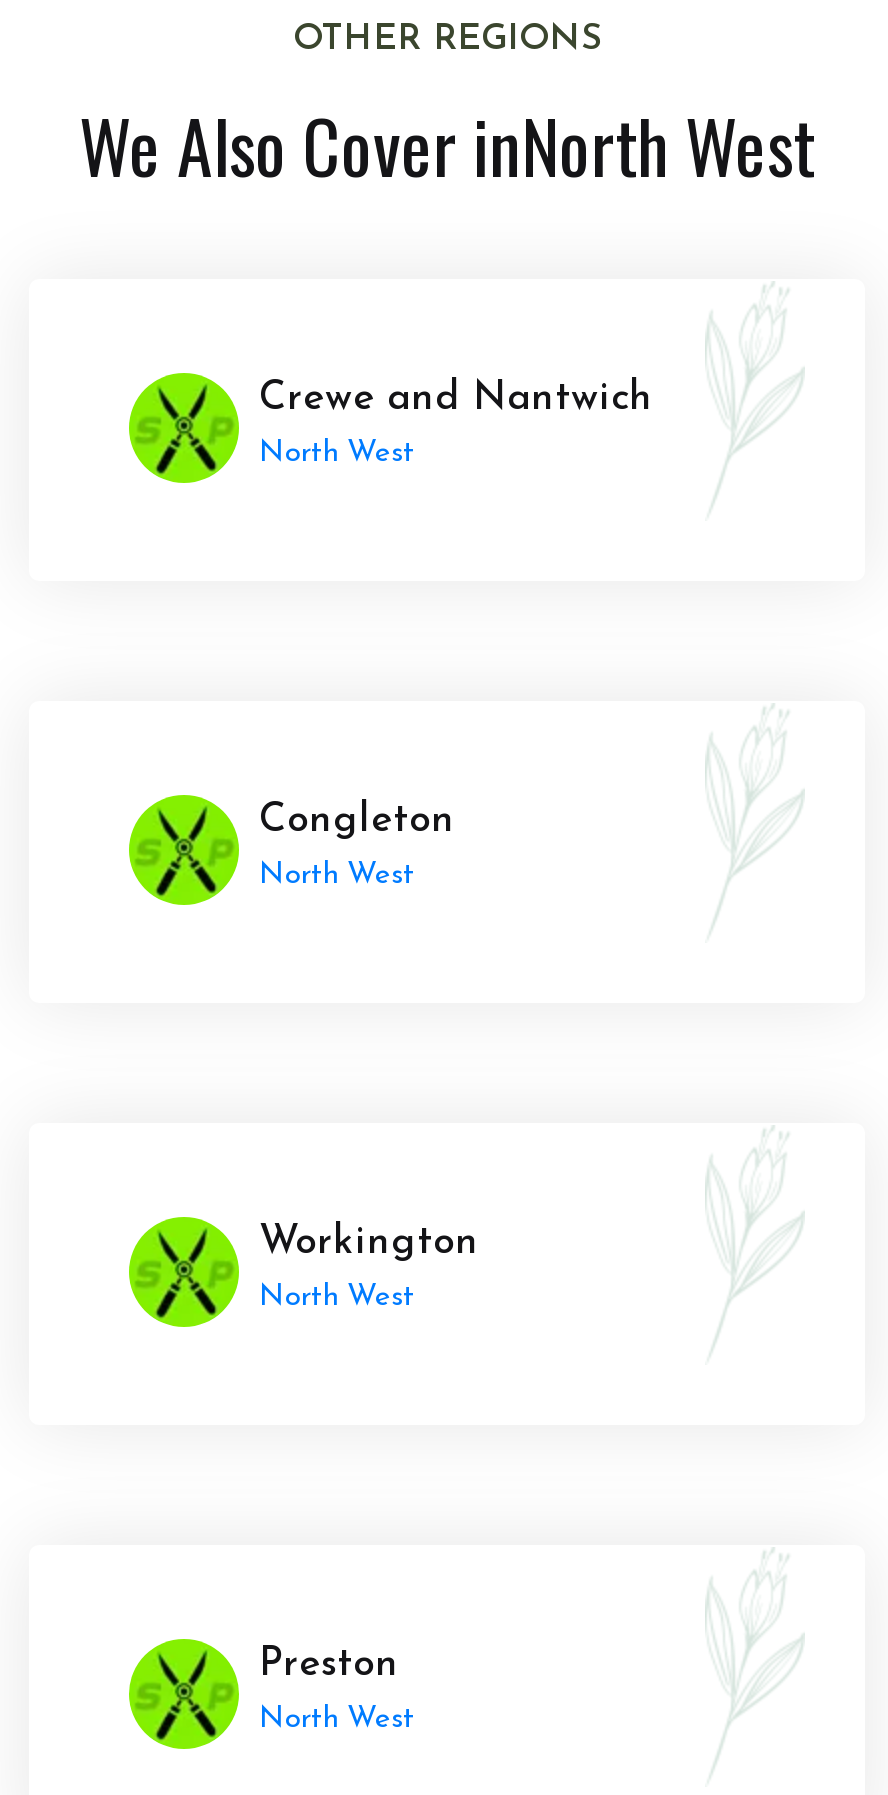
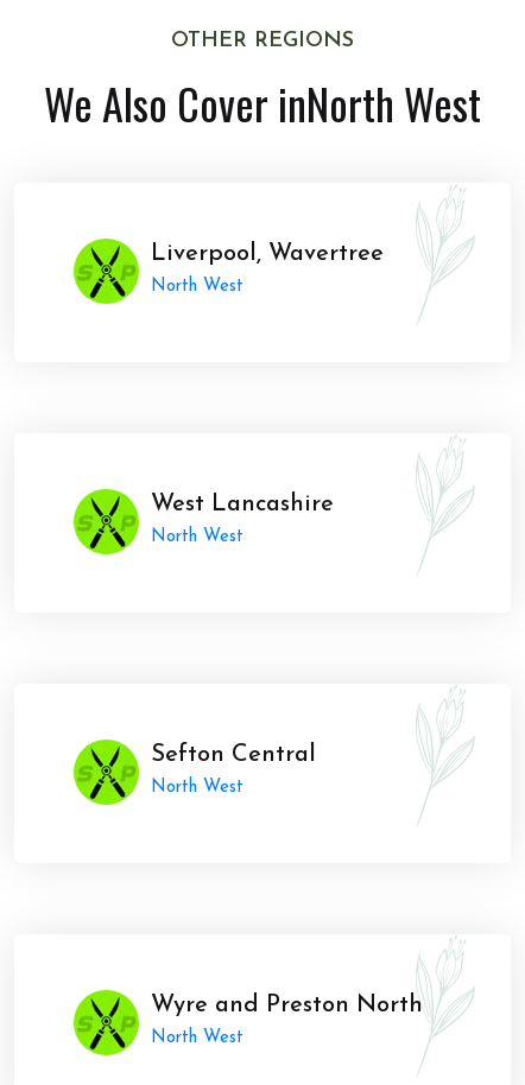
[259,379,653,419] Crewe and Nantwich -> [151,242,384,266] Liverpool, Wavertree
[259,801,455,841] Congleton -> [151,493,334,516] West Lancashire
[259,1223,479,1263] Workington -> [151,743,316,767] Sefton Central
[259,1645,399,1685] Preston -> [151,994,423,1017] Wyre and Preston North

